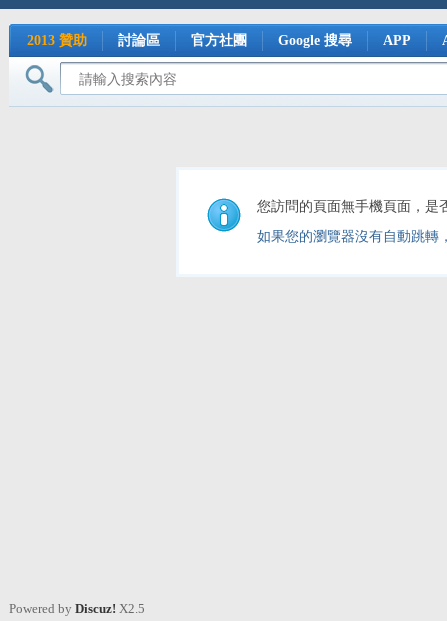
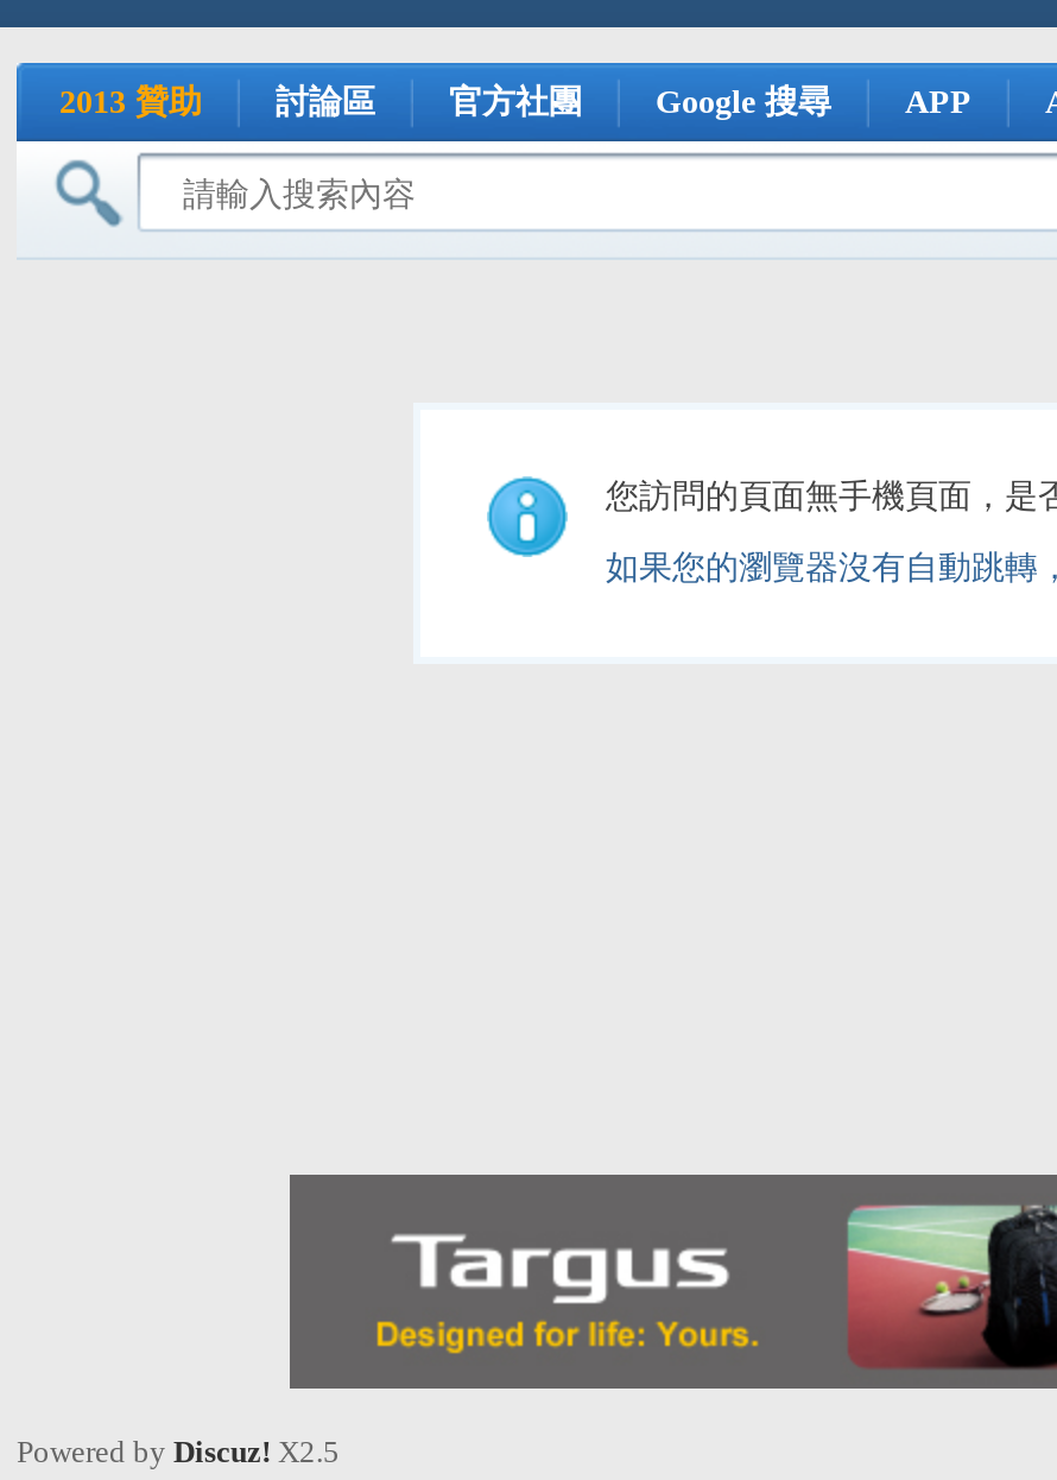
none -> [287,1172,1050,1391] [image]

